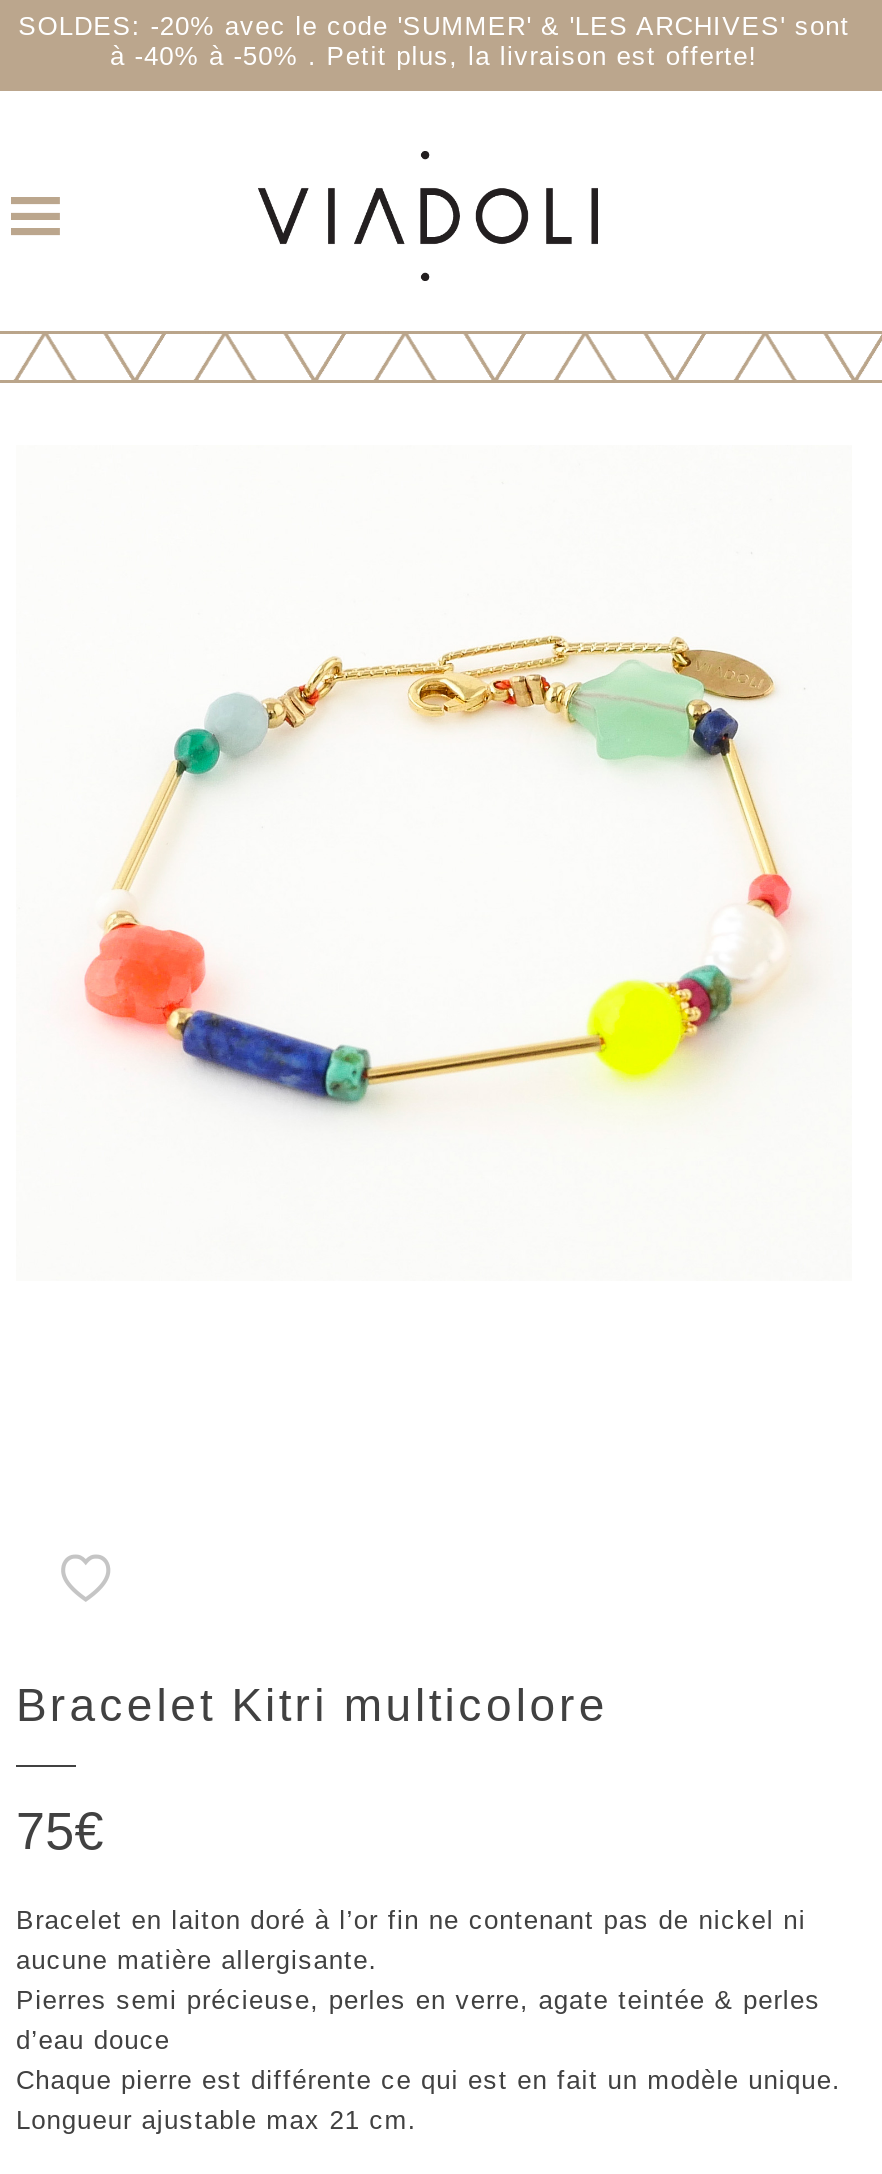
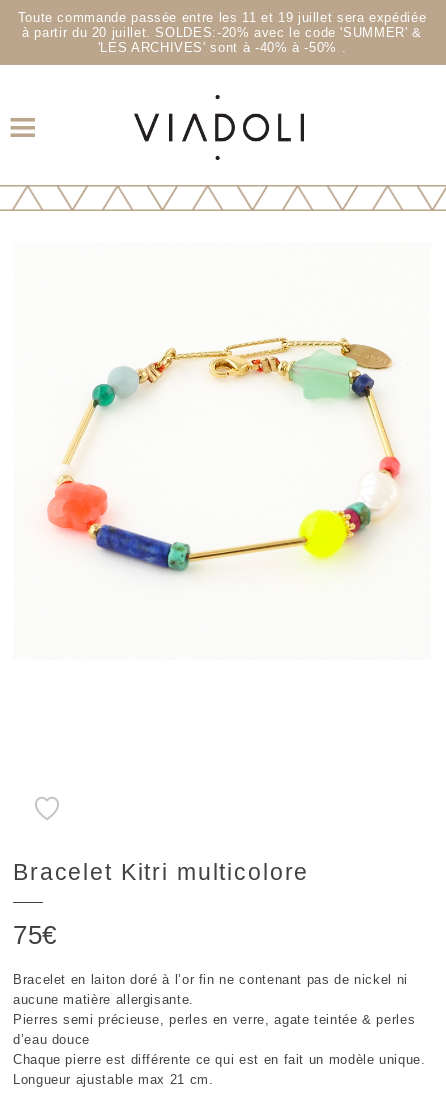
[18,11,850,71] SOLDES: -20% avec le code 'SUMMER' & 'LES ARCHIVES' sont | à -40% à -50% . Petit plus, la livraison est offerte! -> [18,10,426,55] Toute commande passée entre les 11 et 19 juillet sera expédiée | à partir du 20 juillet. SOLDES:-20% avec le code 'SUMMER' & | 'LES ARCHIVES' sont à -40% à -50% .

